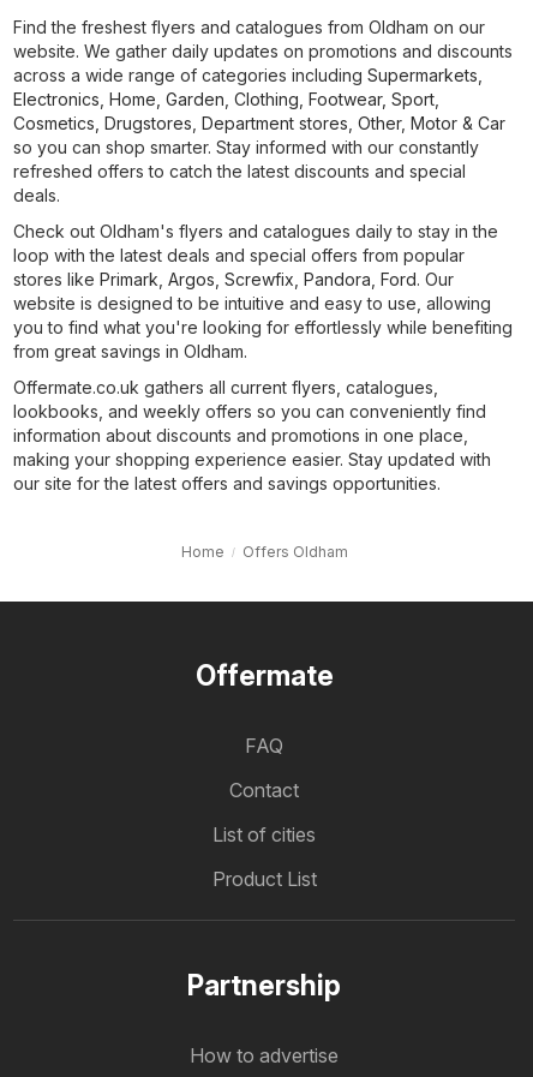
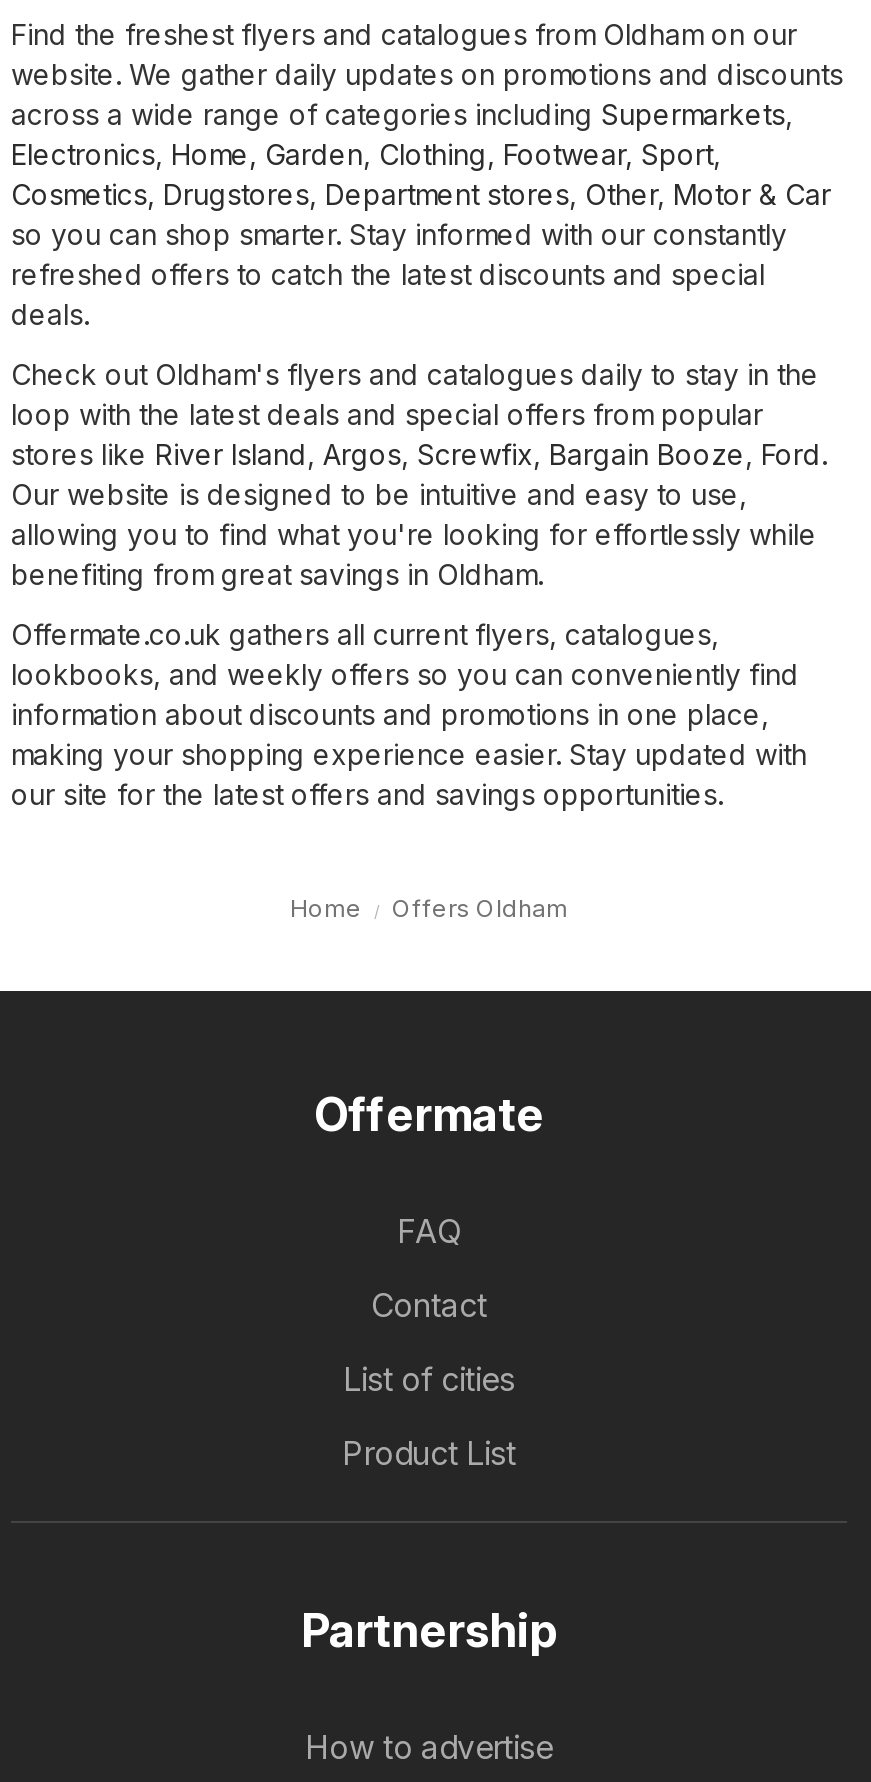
[13,269,513,361] stores like Primark, Argos, Screwfix, Pandora, Ford. Our | website is designed to be intuitive and easy to use, allowing | you to find what you're looking for effortlessly while benefiting | from great savings in Oldham. -> [11,436,827,590] stores like River Island, Argos, Screwfix, Bargain Booze, Ford. | Our website is designed to be intuitive and easy to use, | allowing you to find what you're looking for effortlessly while | benefiting from great savings in Oldham.

